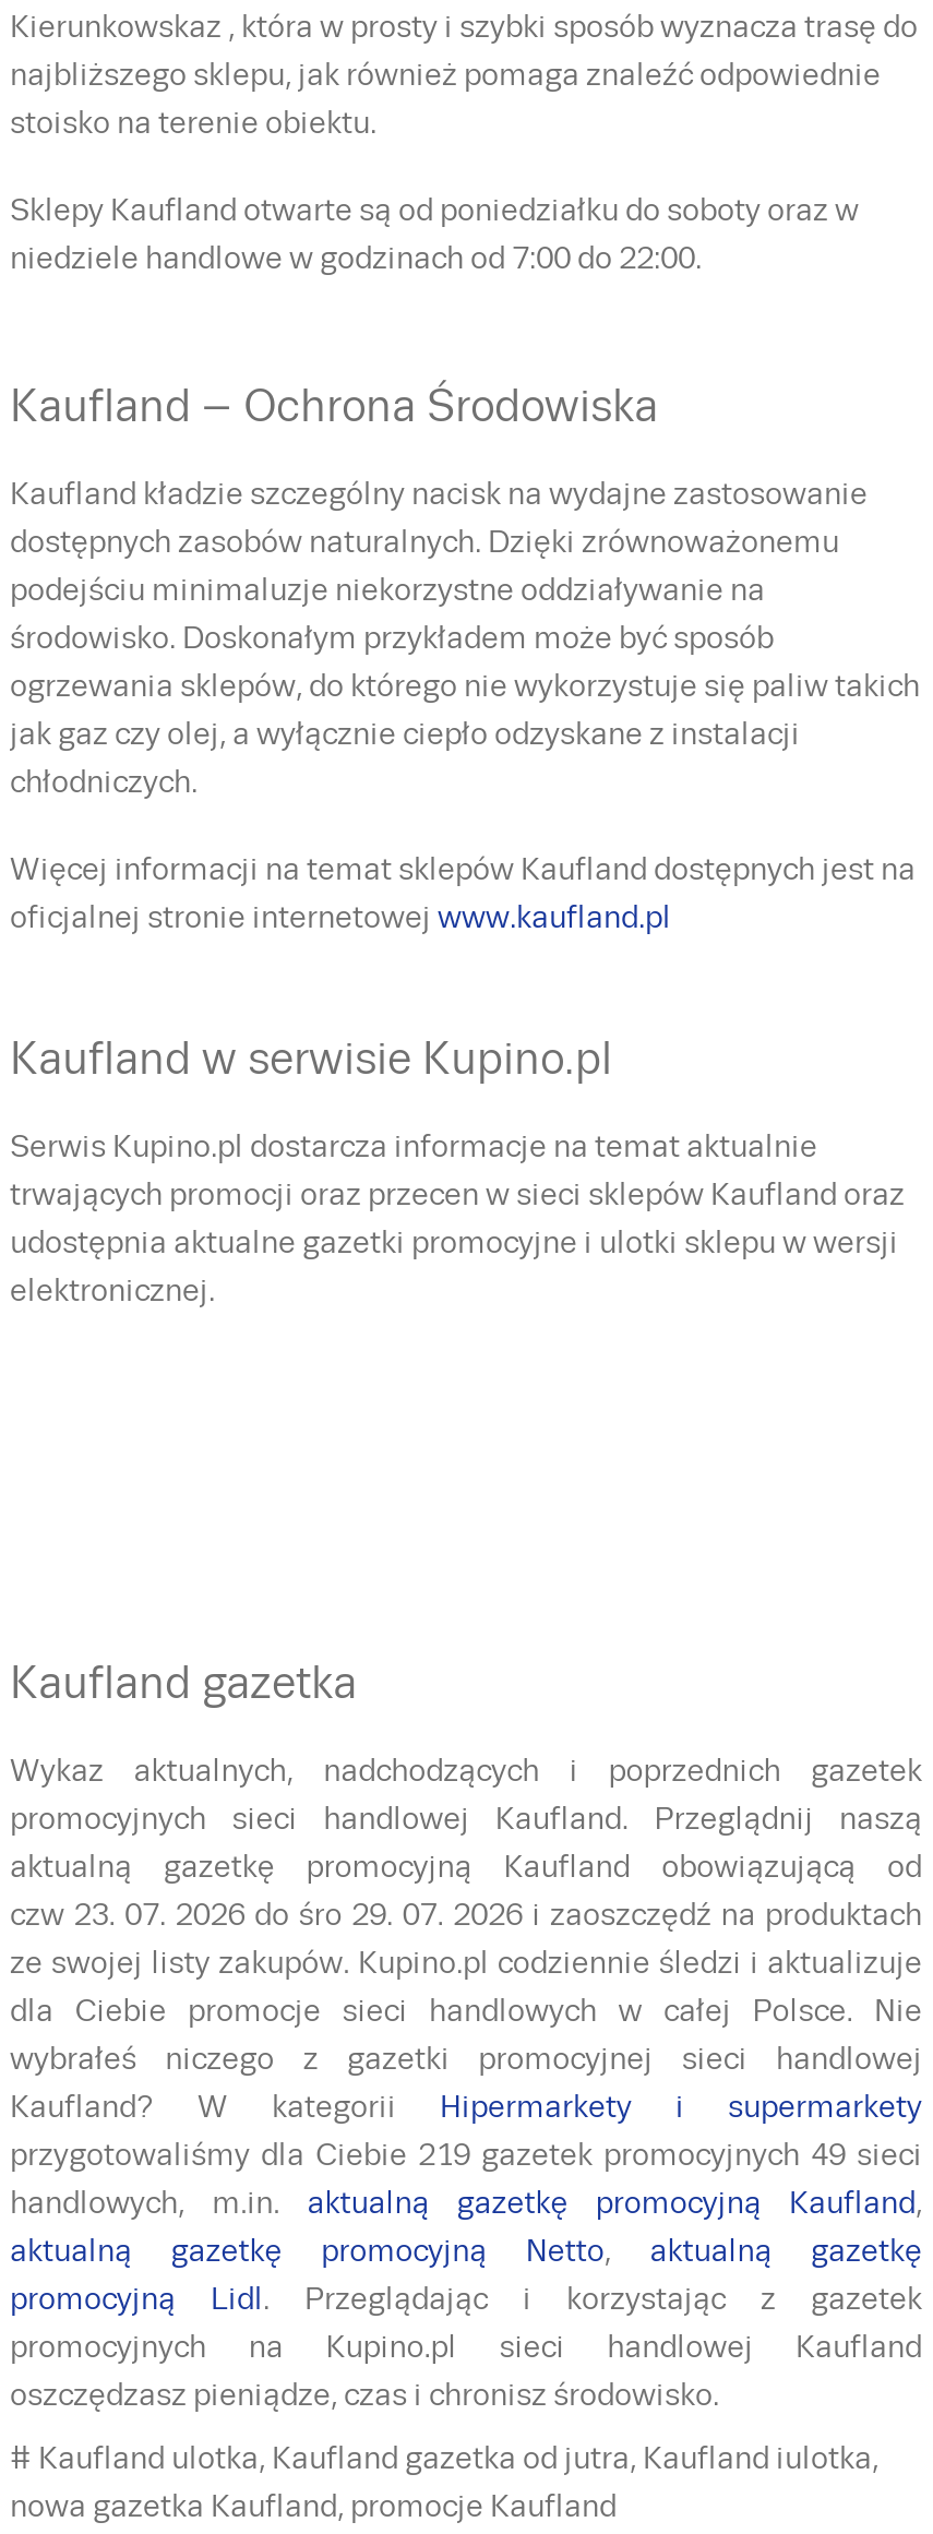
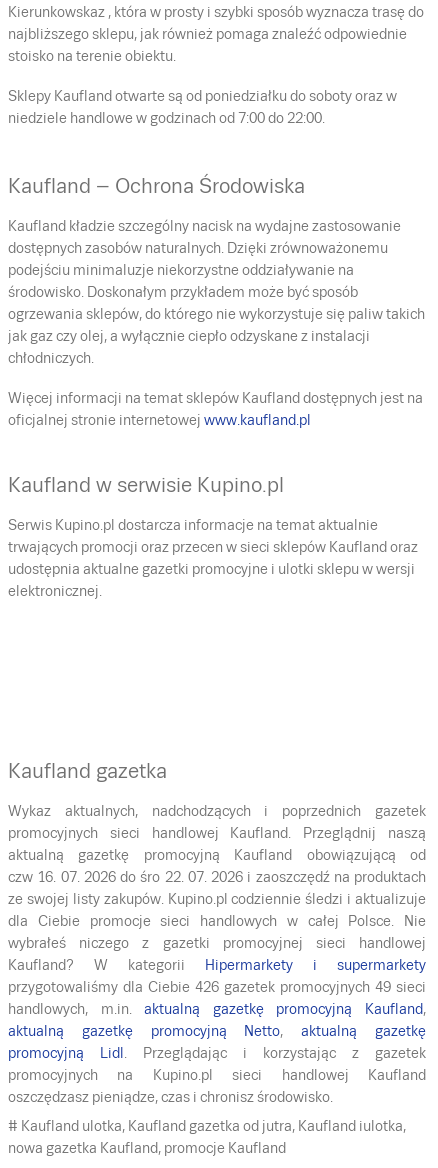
[10,1897,922,1932] czw 23. 07. 2026 do śro 29. 07. 2026 i zaoszczędź na produktach -> [8,869,426,885] czw 16. 07. 2026 do śro 22. 07. 2026 i zaoszczędź na produktach
[10,2137,922,2172] przygotowaliśmy dla Ciebie 219 gazetek promocyjnych 49 sieci -> [8,979,426,995] przygotowaliśmy dla Ciebie 426 gazetek promocyjnych 49 sieci

